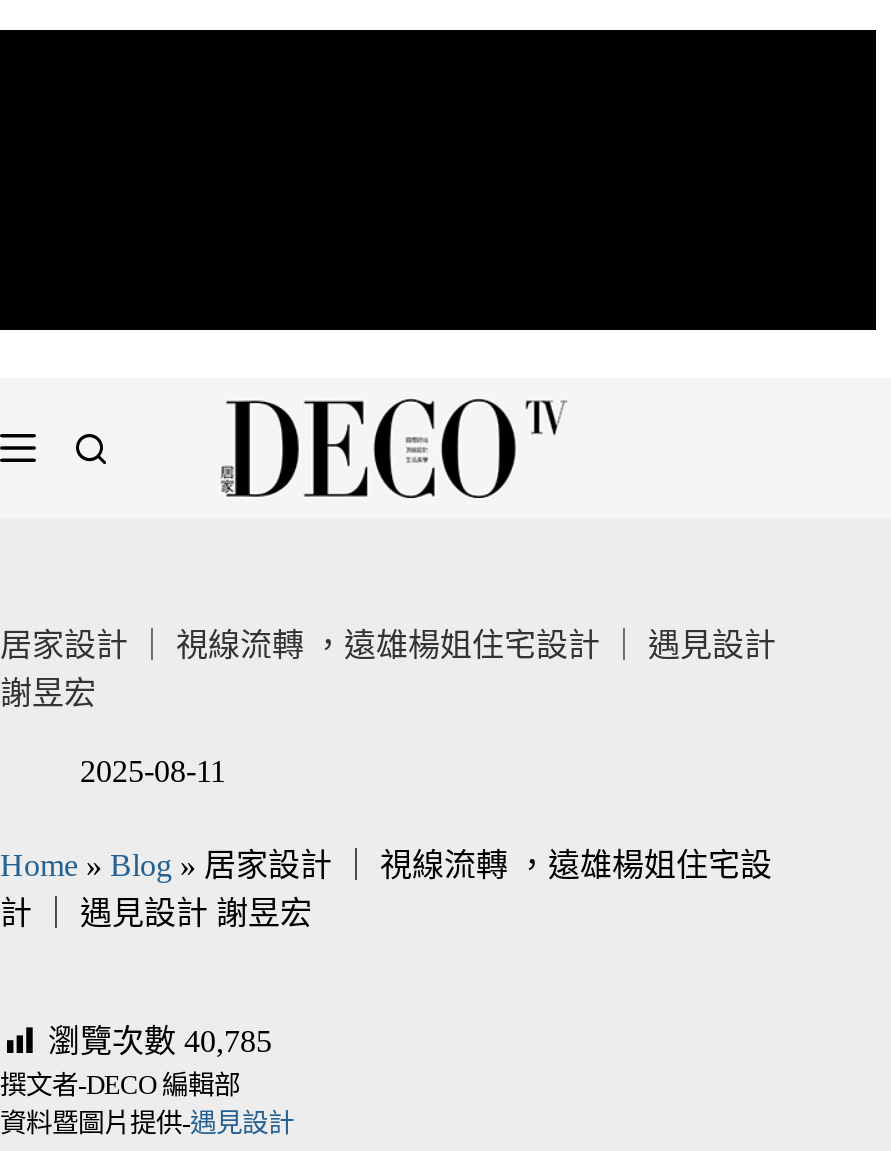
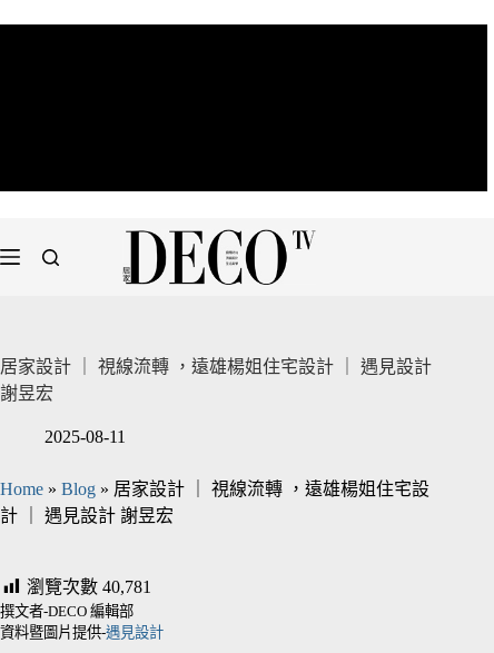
[48,1024,272,1058] 瀏覽次數 40,785 -> [27,577,151,596] 瀏覽次數 40,781

